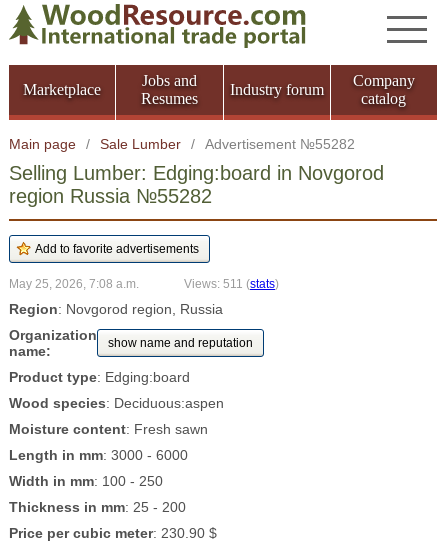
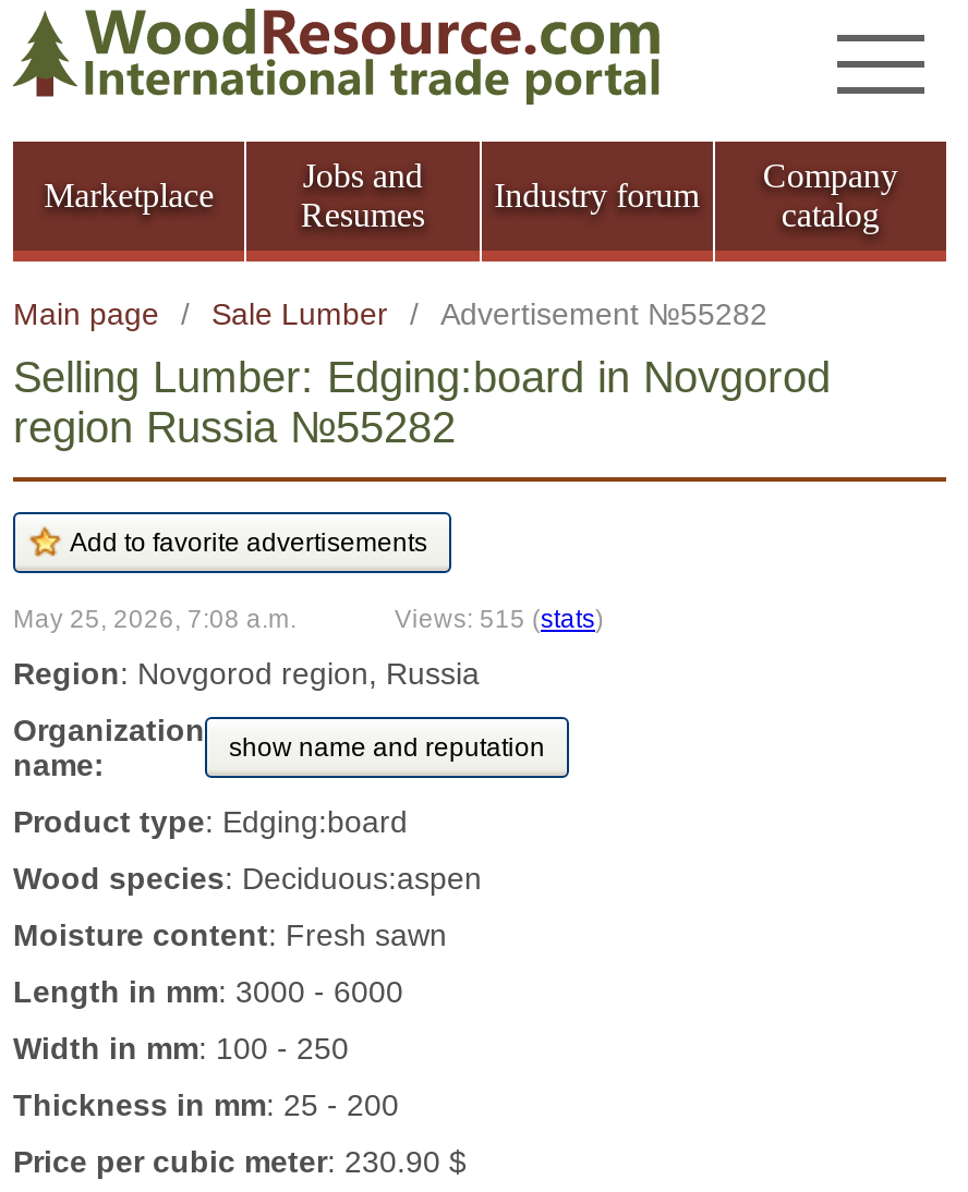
[184,277,279,290] Views: 511 (stats) -> [395,604,604,632] Views: 515 (stats)

